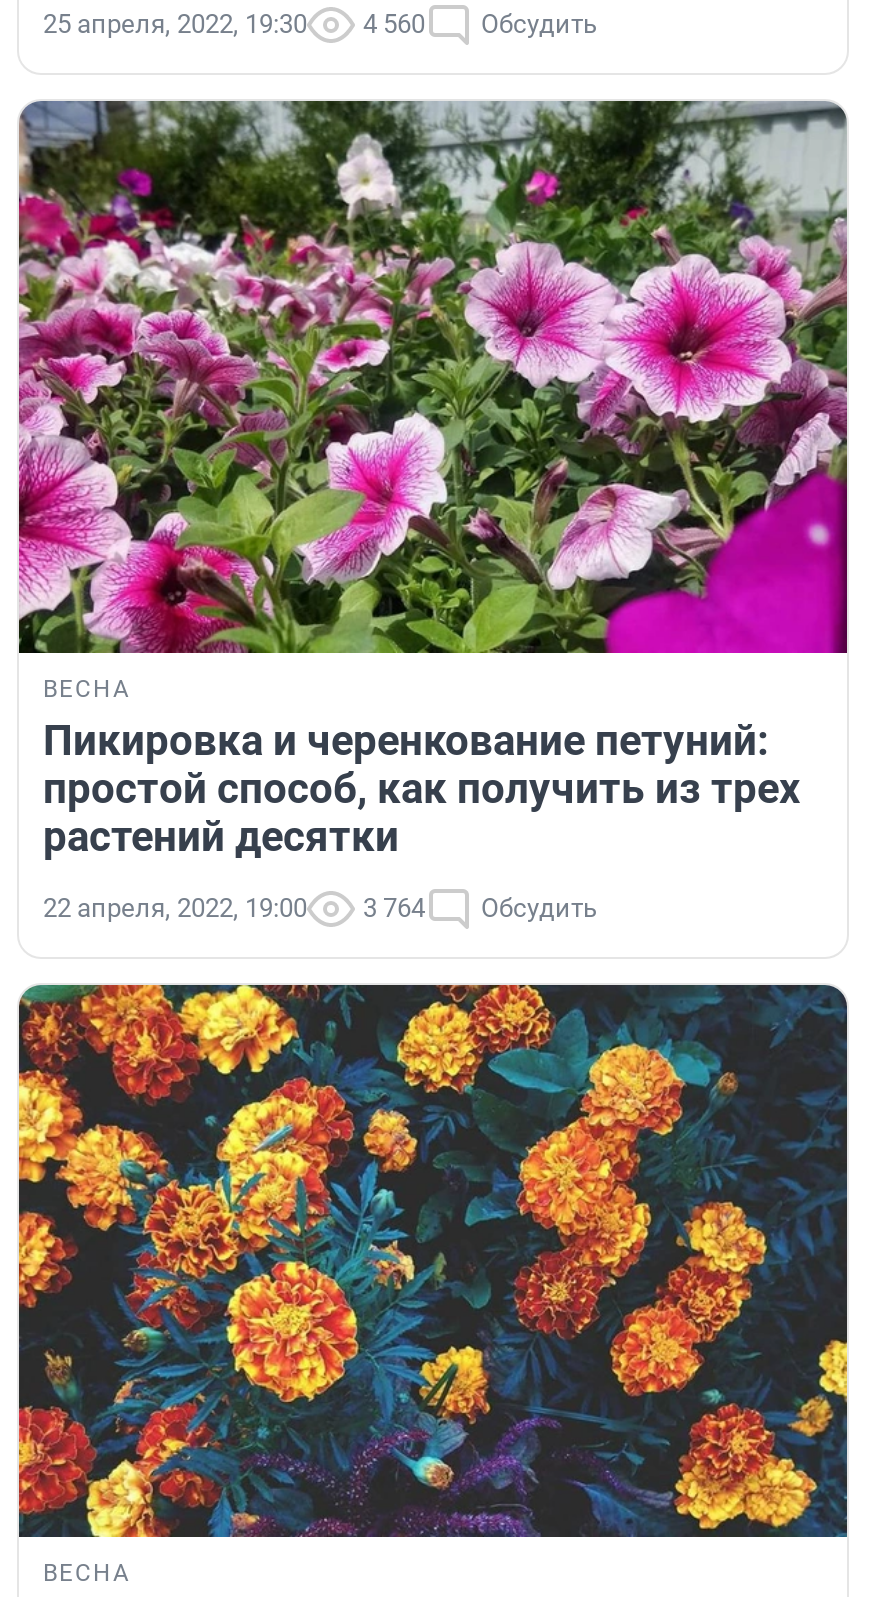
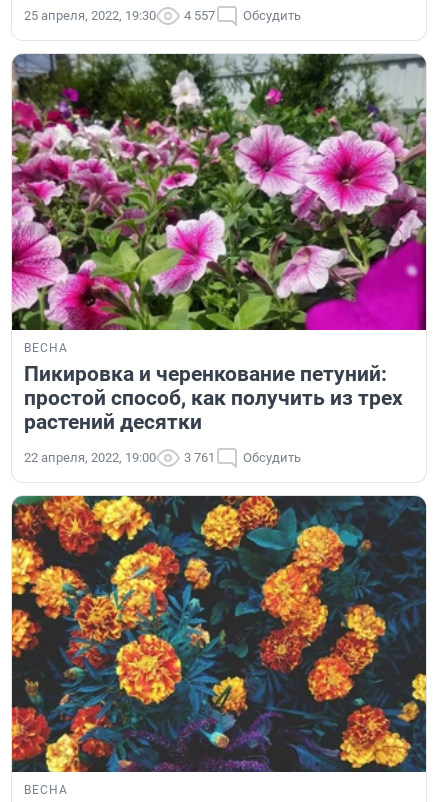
[43,9,597,39] 25 апреля, 2022, 19:30 4 560 Обсудить -> [24,8,301,23] 25 апреля, 2022, 19:30 4 557 Обсудить
[43,893,597,923] 22 апреля, 2022, 19:00 3 764 Обсудить -> [24,450,301,465] 22 апреля, 2022, 19:00 3 761 Обсудить

